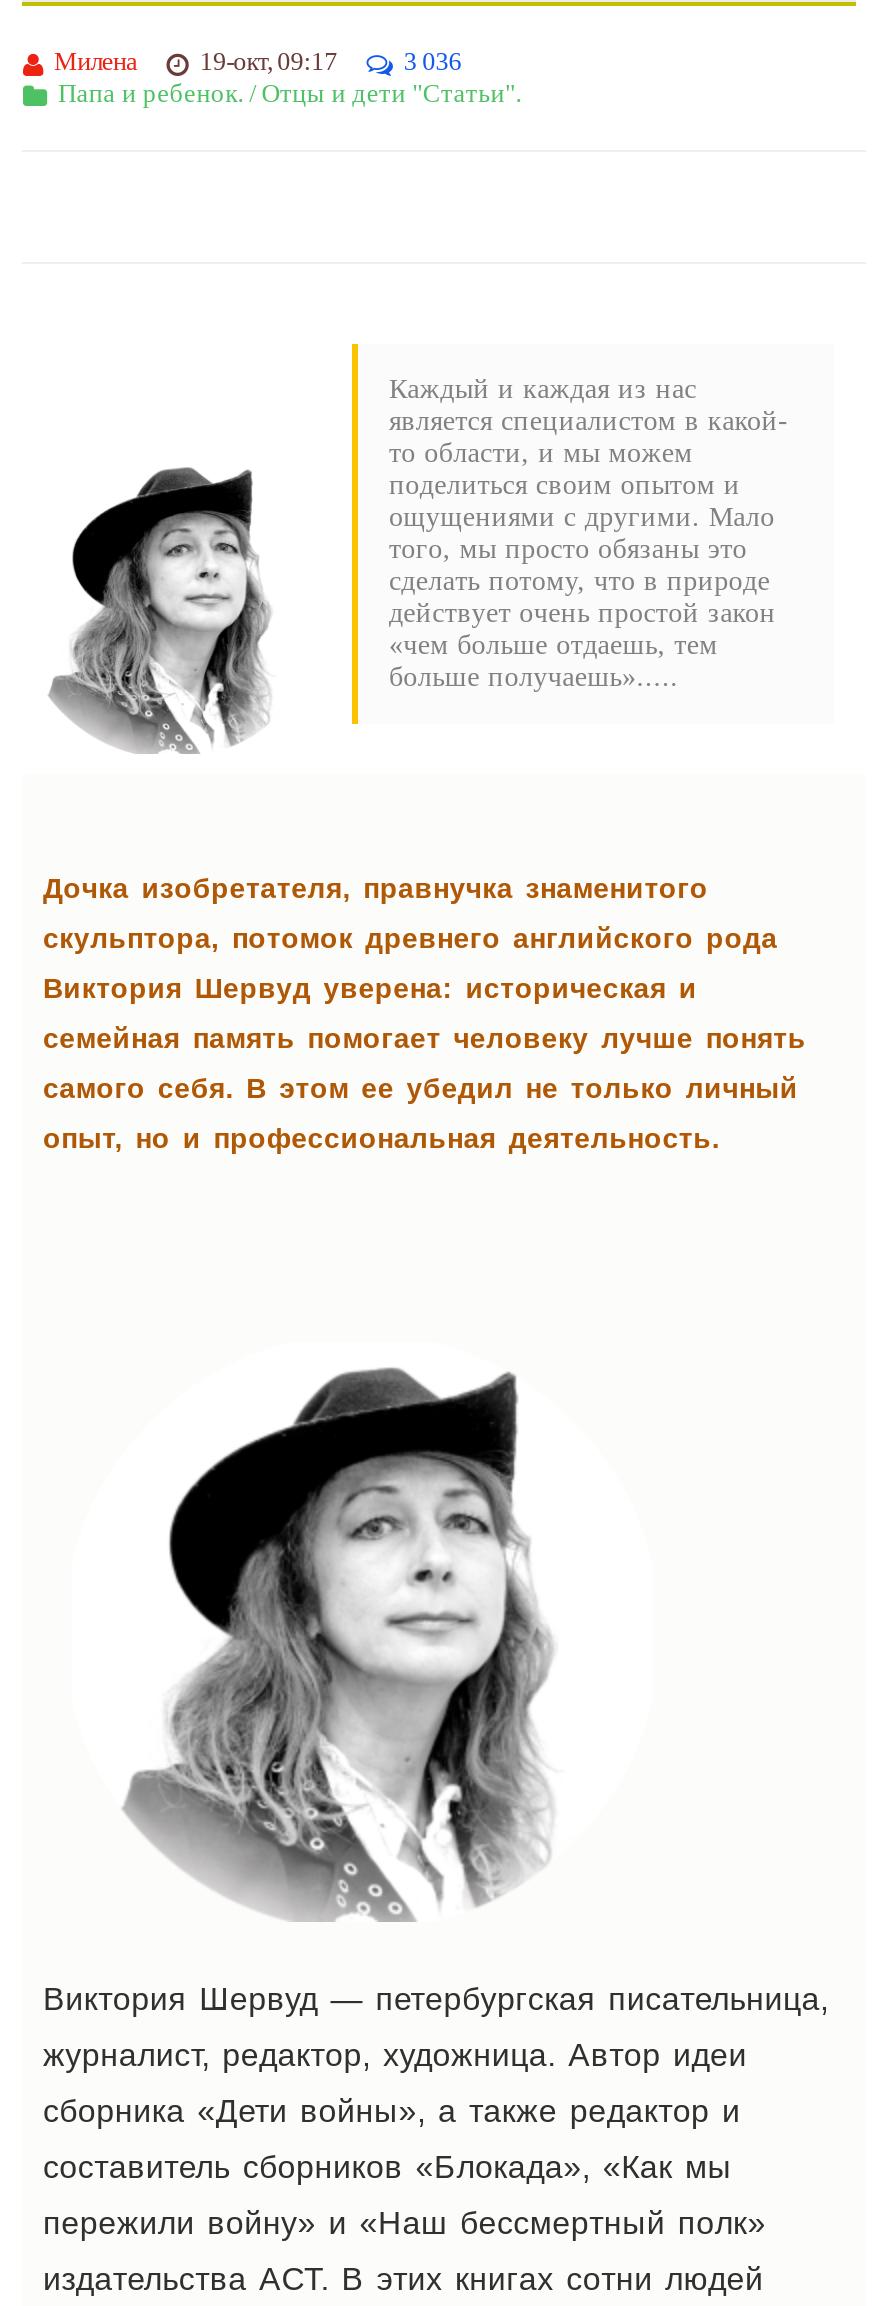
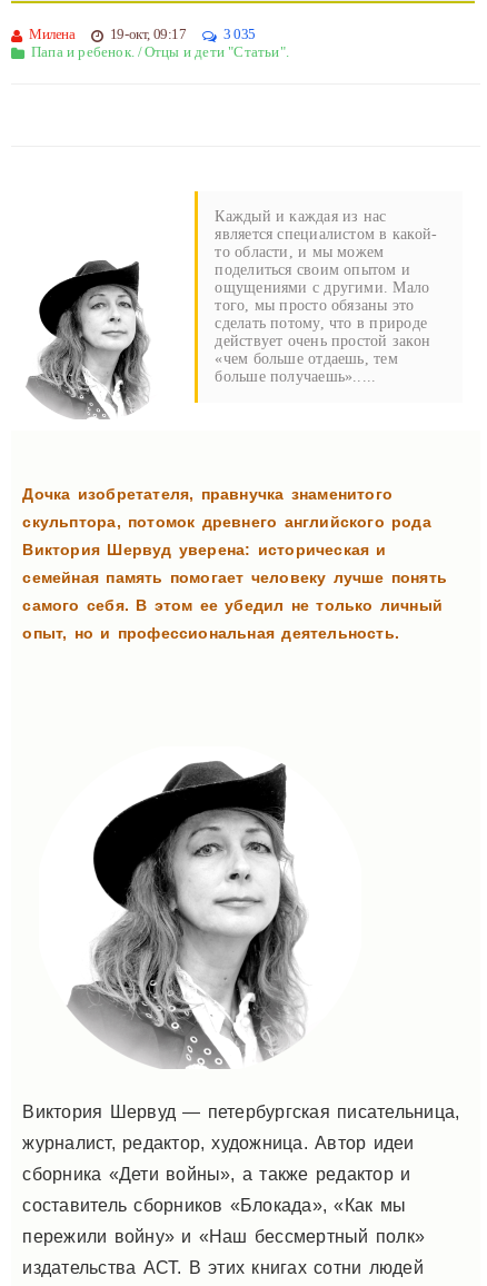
[404,47,462,77] 3 036 -> [223,26,256,43] 3 035

